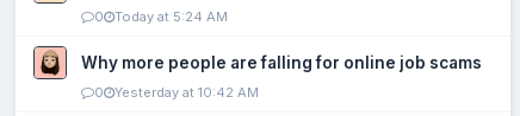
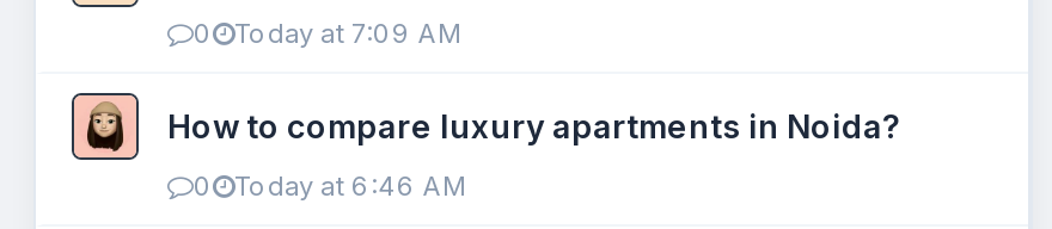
[94,8,228,25] 0 Today at 5:24 AM -> [194,17,461,50] 0 Today at 7:09 AM
[81,53,482,72] Why more people are falling for online job scams -> [167,107,899,146] How to compare luxury apartments in Noida?
[114,84,259,101] Yesterday at 10:42 AM -> [234,169,466,203] Today at 6:46 AM

